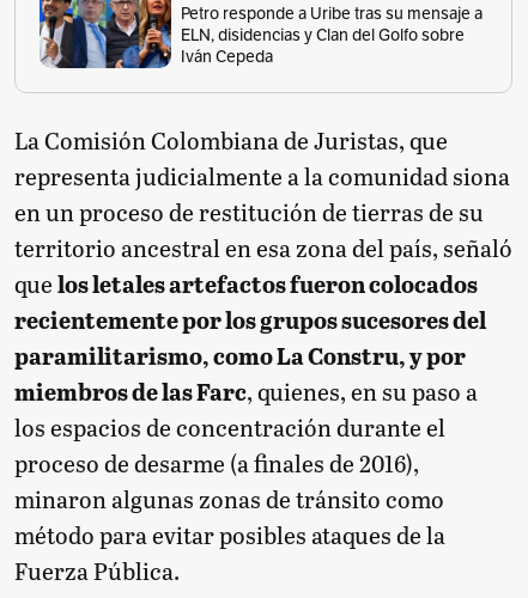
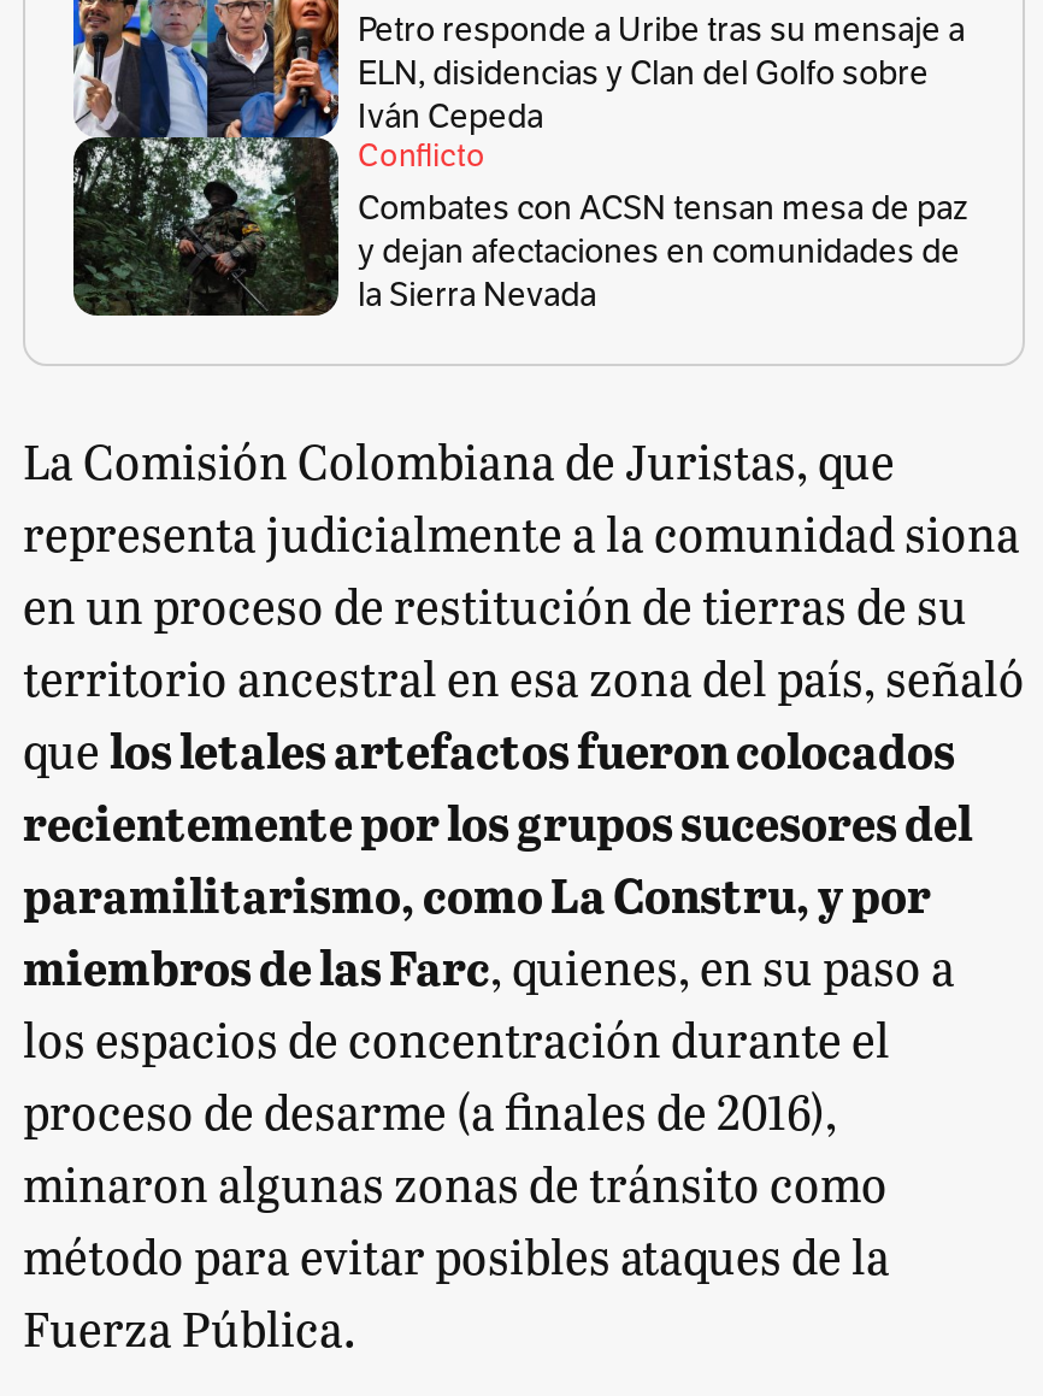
none -> [71,134,967,318] [image] | Conflicto | Combates con ACSN tensan mesa de paz | y dejan afectaciones en comunidades de | la Sierra Nevada

